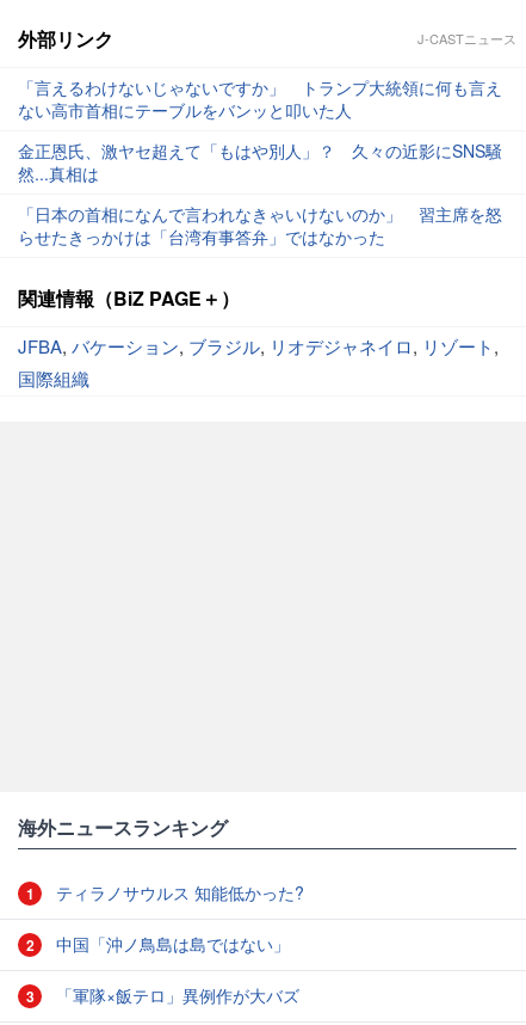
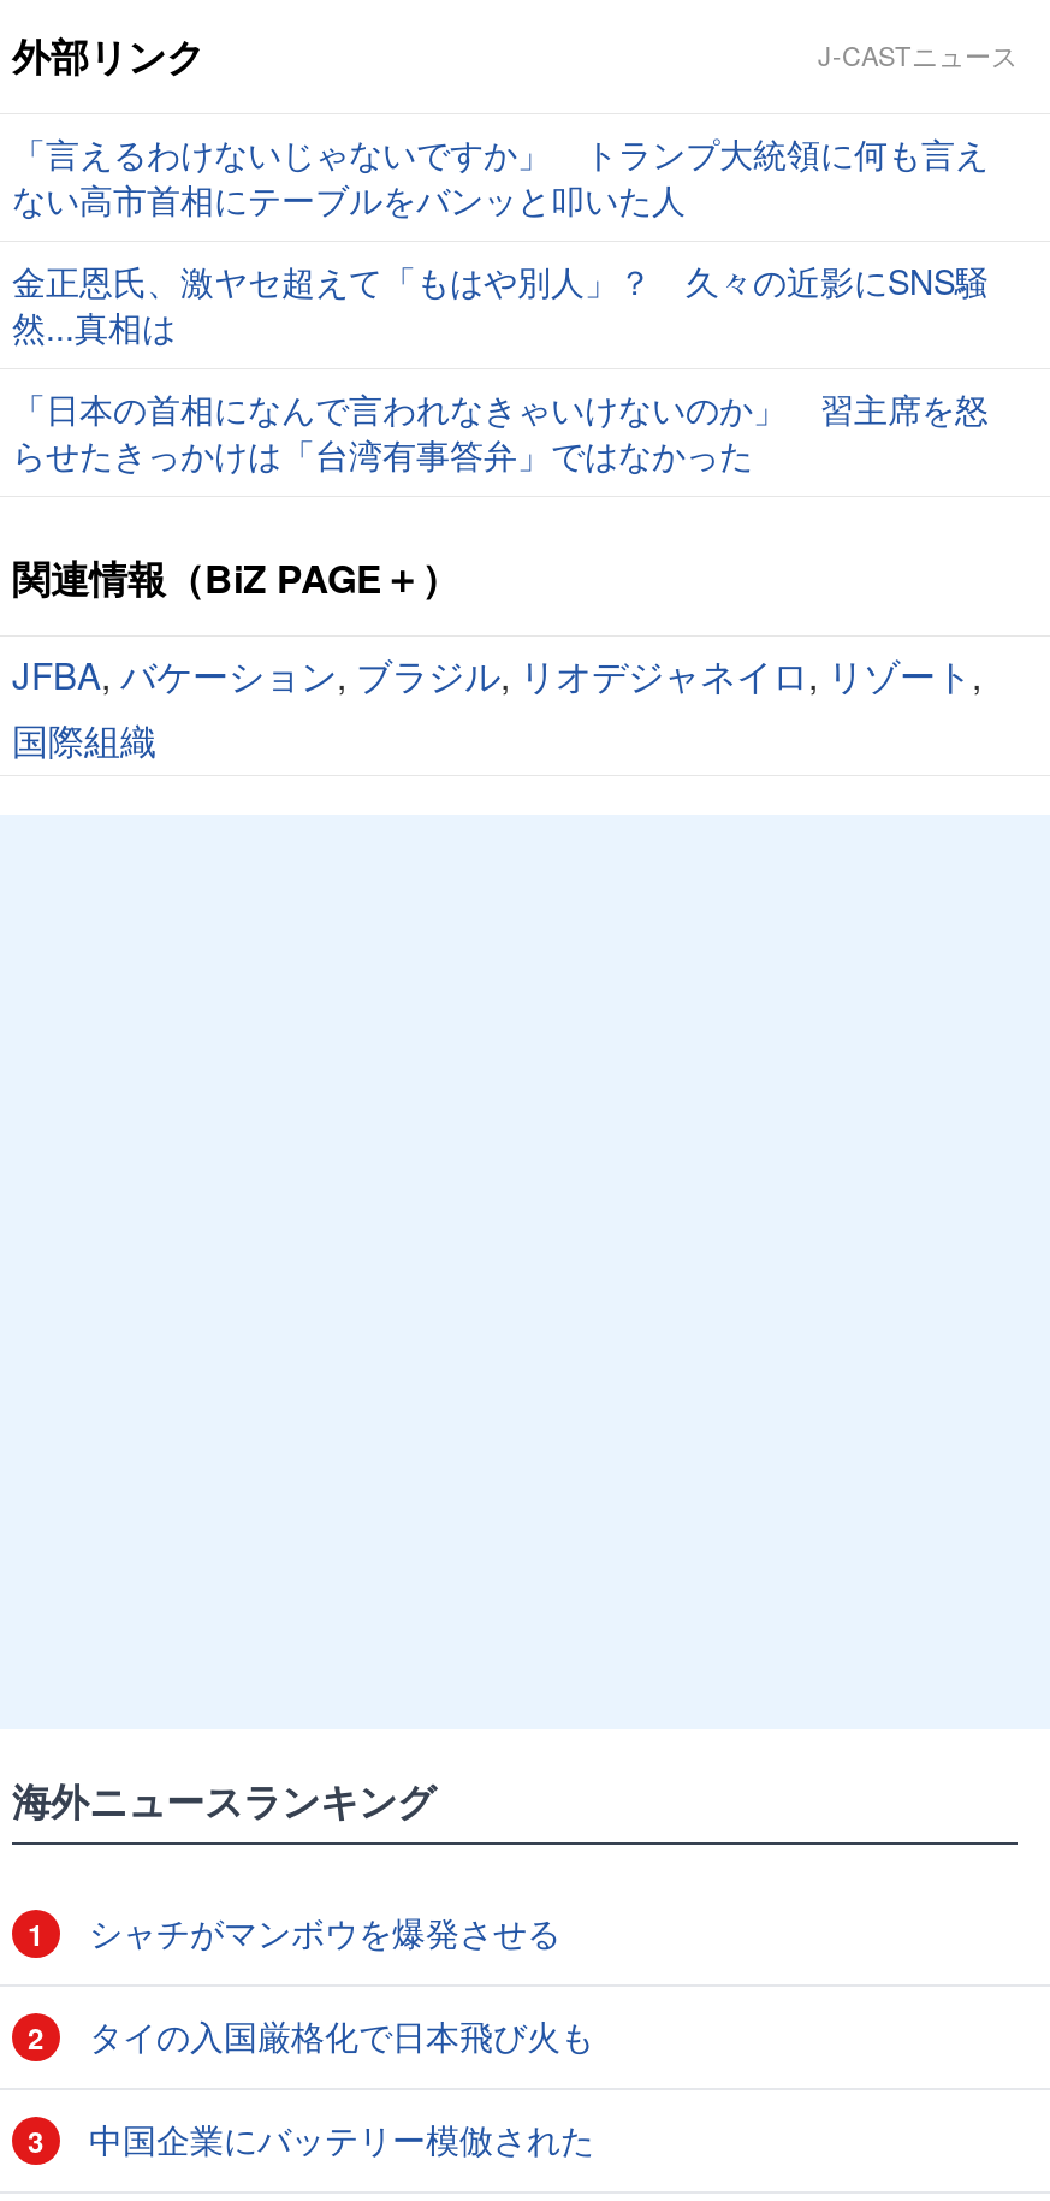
[51,880,304,904] ティラノサウルス 知能低かった? -> [79,1907,560,1956] シャチがマンボウを爆発させる
[51,932,290,956] 中国「沖ノ鳥島は島ではない」 -> [79,2011,594,2059] タイの入国厳格化で日本飛び火も
[51,983,299,1007] 「軍隊×飯テロ」異例作が大バズ -> [79,2114,594,2162] 中国企業にバッテリー模倣された

